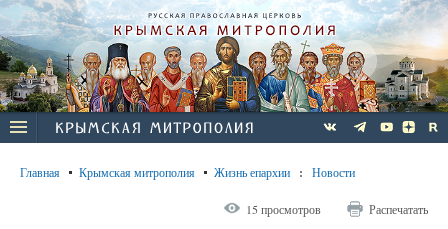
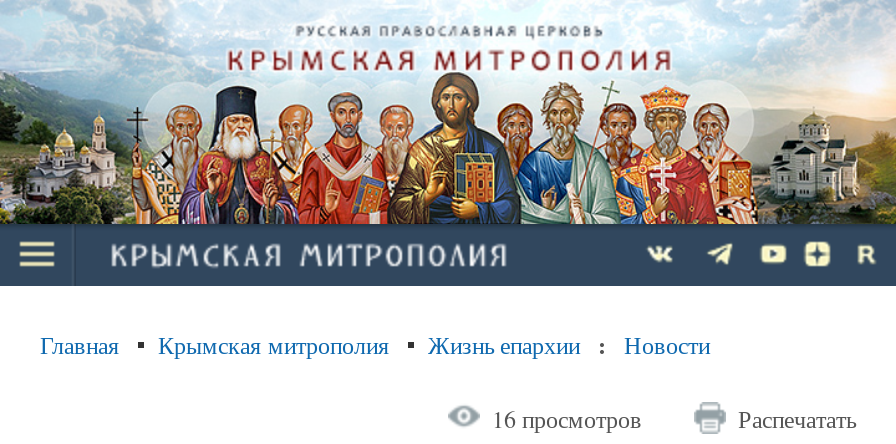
[246,201,321,217] 15 просмотров -> [492,402,642,434] 16 просмотров

